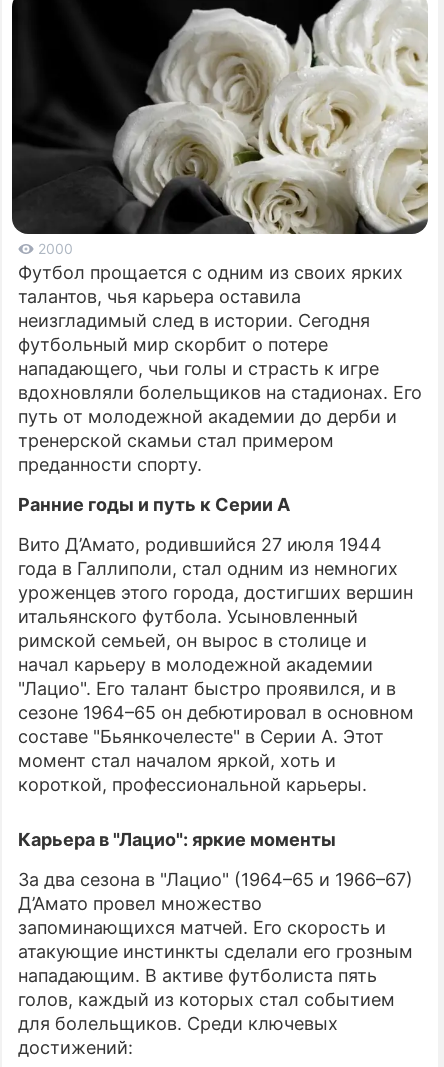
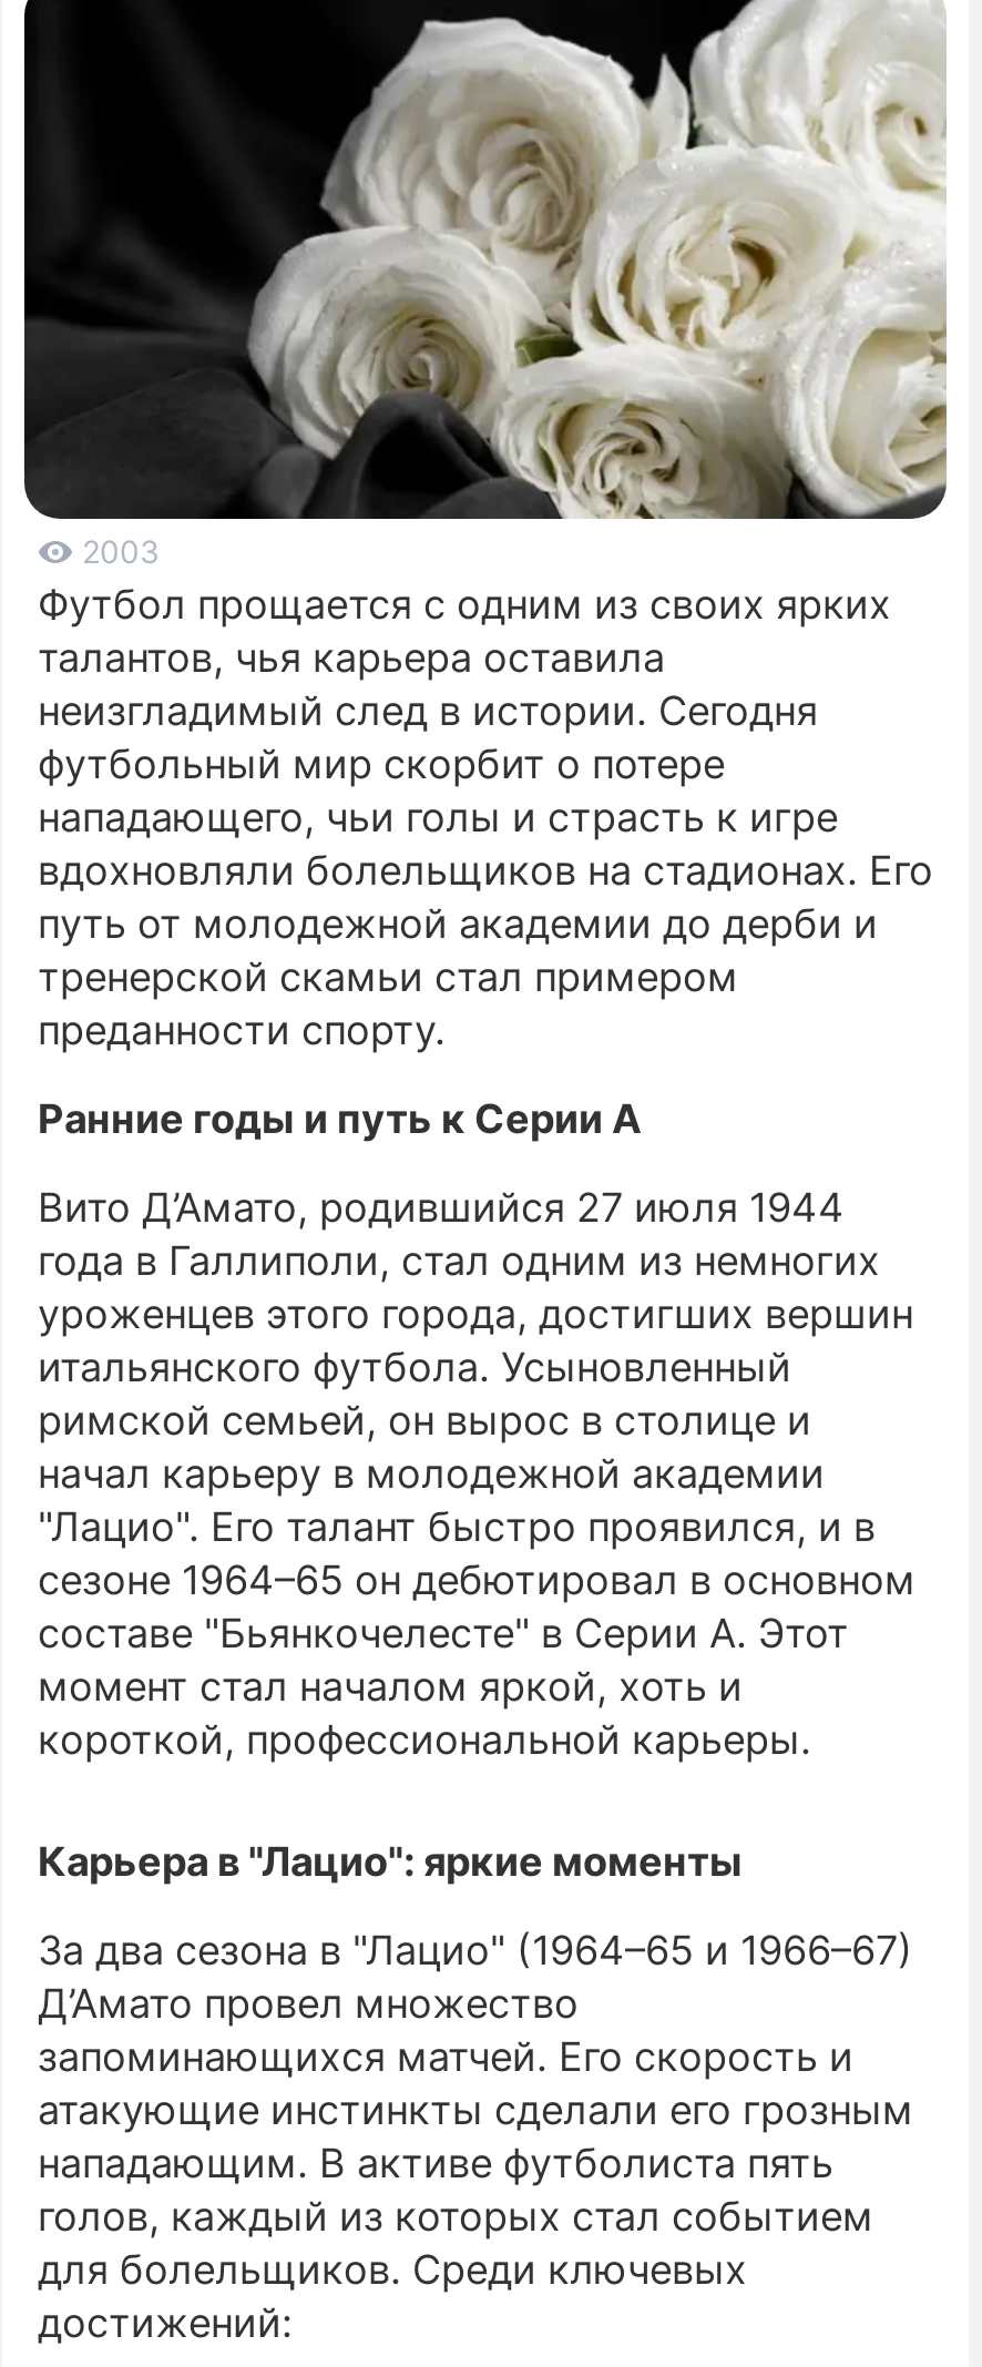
[38,240,73,257] 2000 -> [82,532,160,570] 2003

